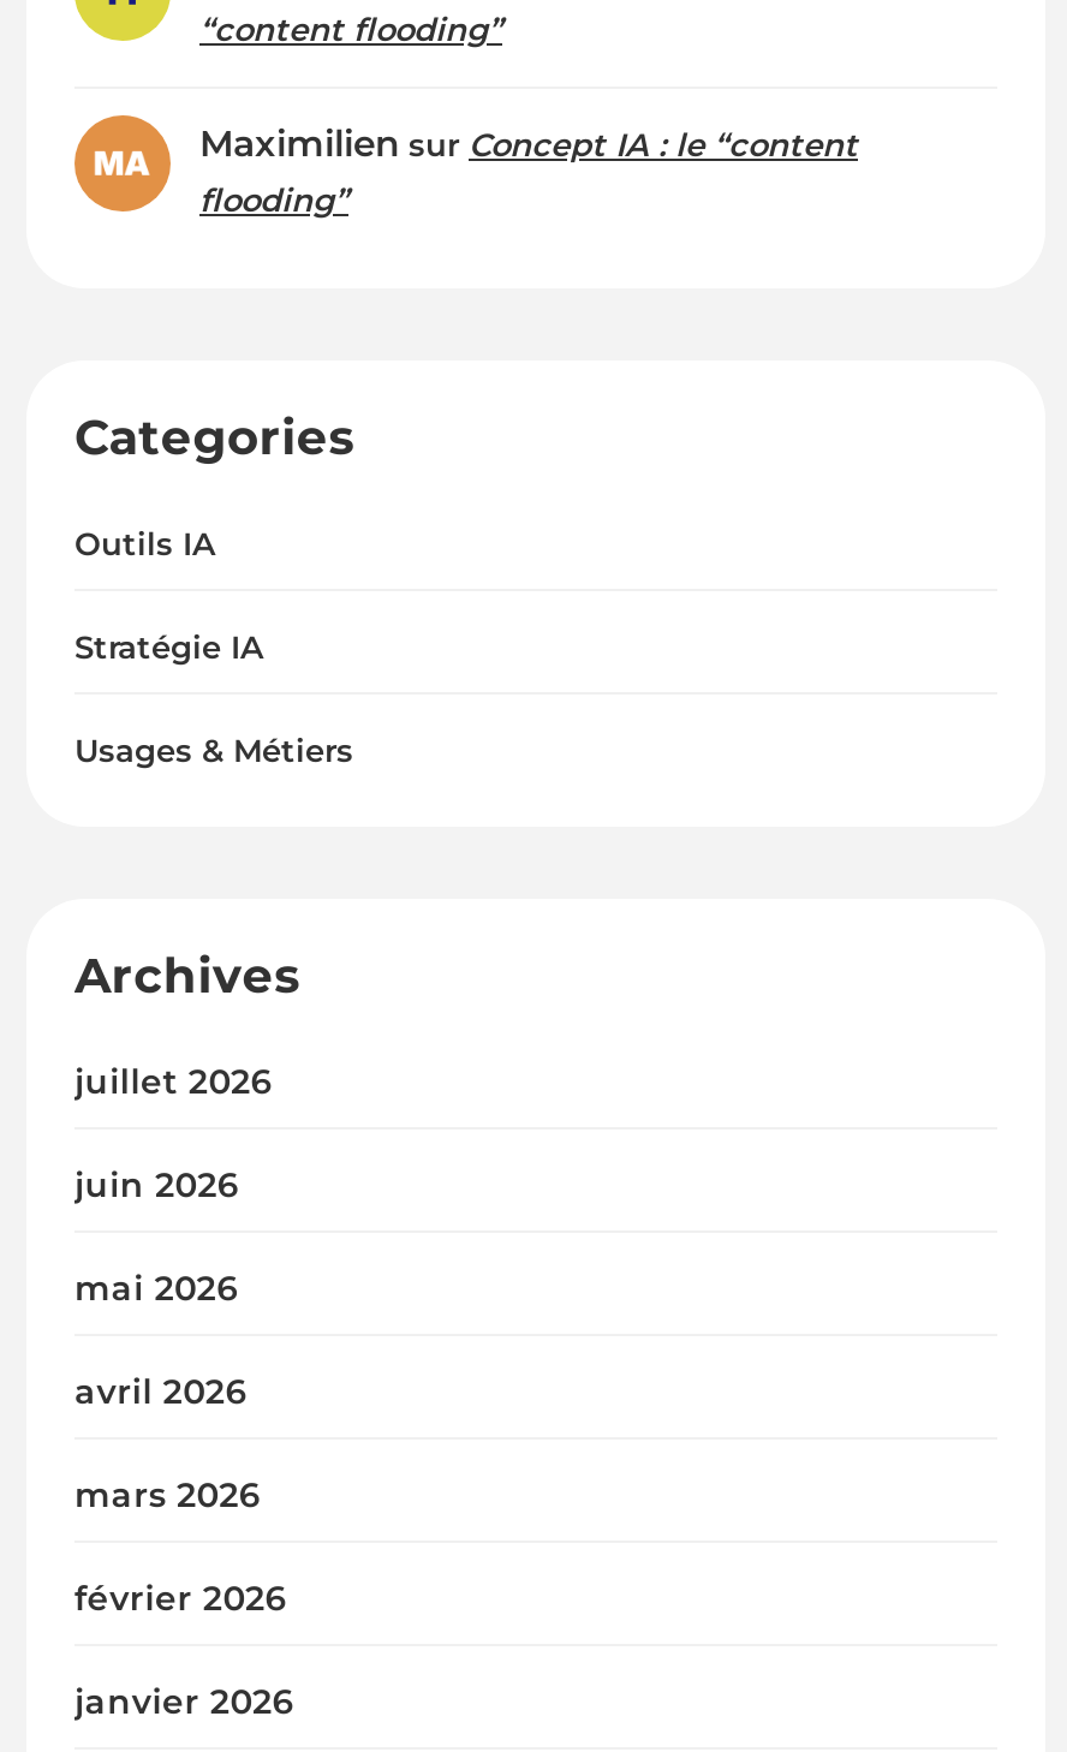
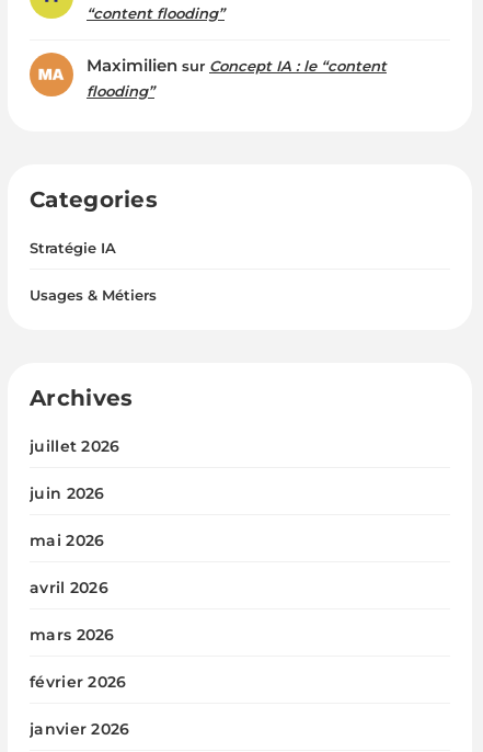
[74,524,216,562] Outils IA -> none

